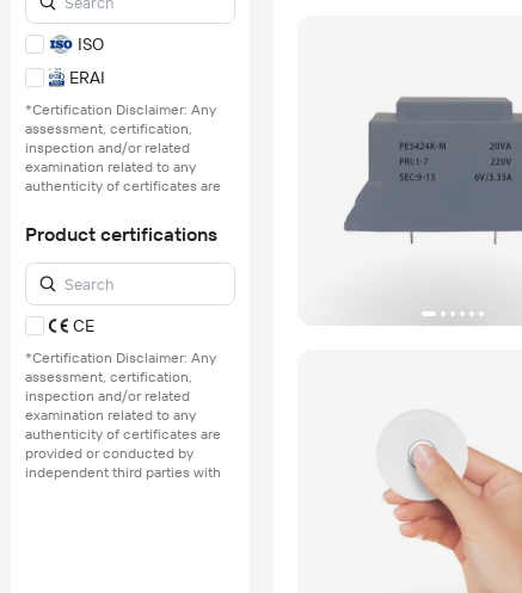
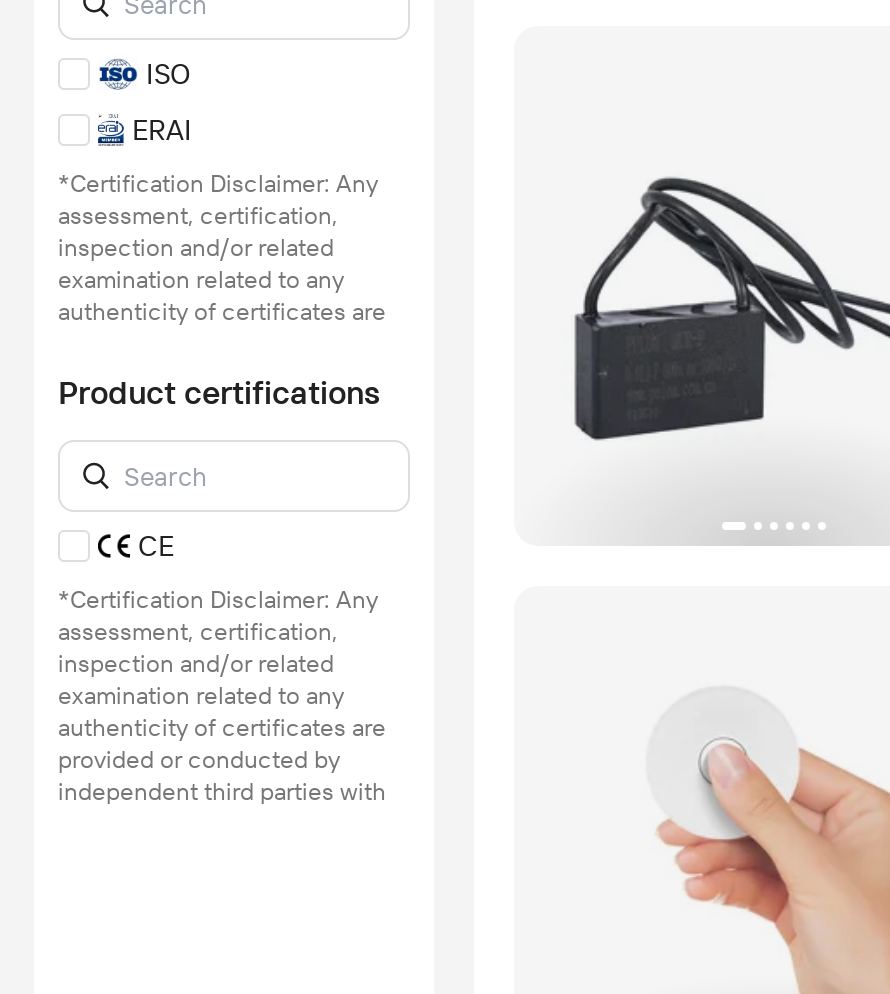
[333,95,518,262] [image] -> [572,162,884,442] [image]

